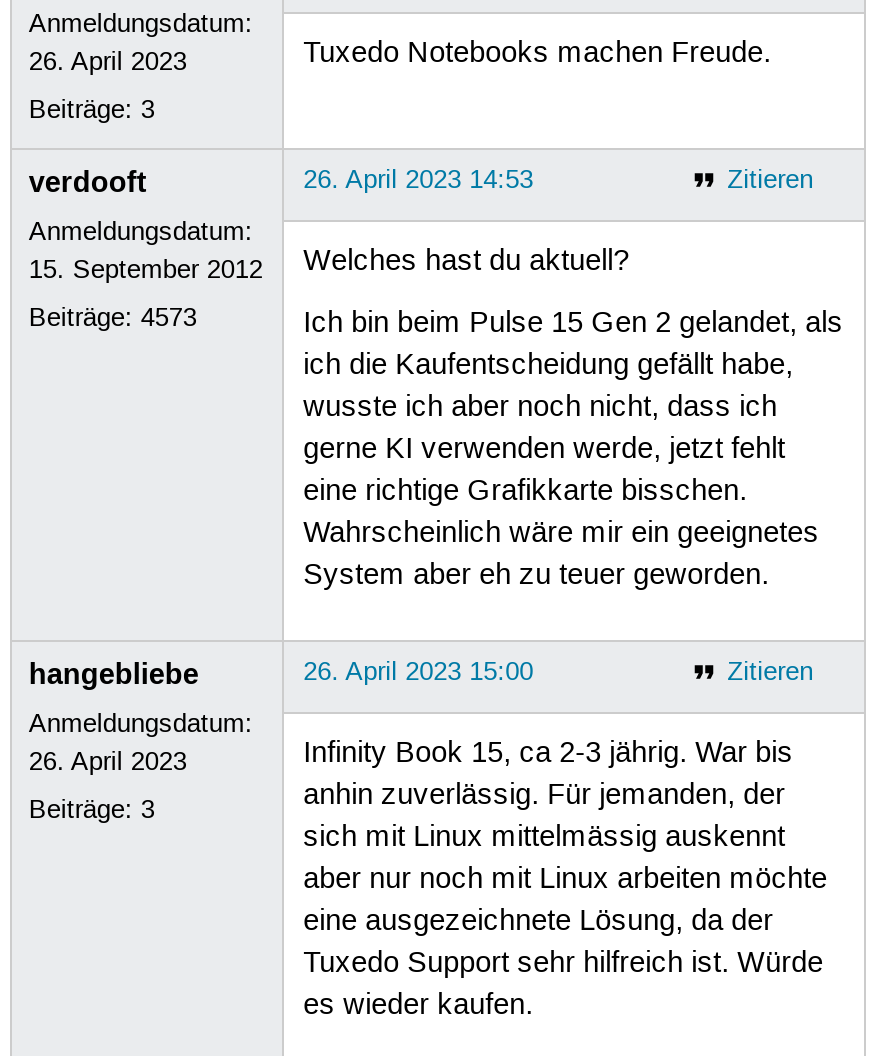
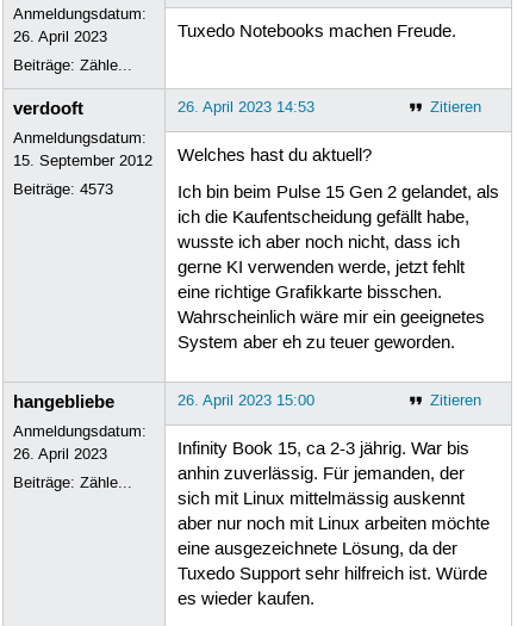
[29,94,155,126] Beiträge: 3 -> [14,56,133,75] Beiträge: Zähle...
[29,794,155,826] Beiträge: 3 -> [14,473,133,492] Beiträge: Zähle...

